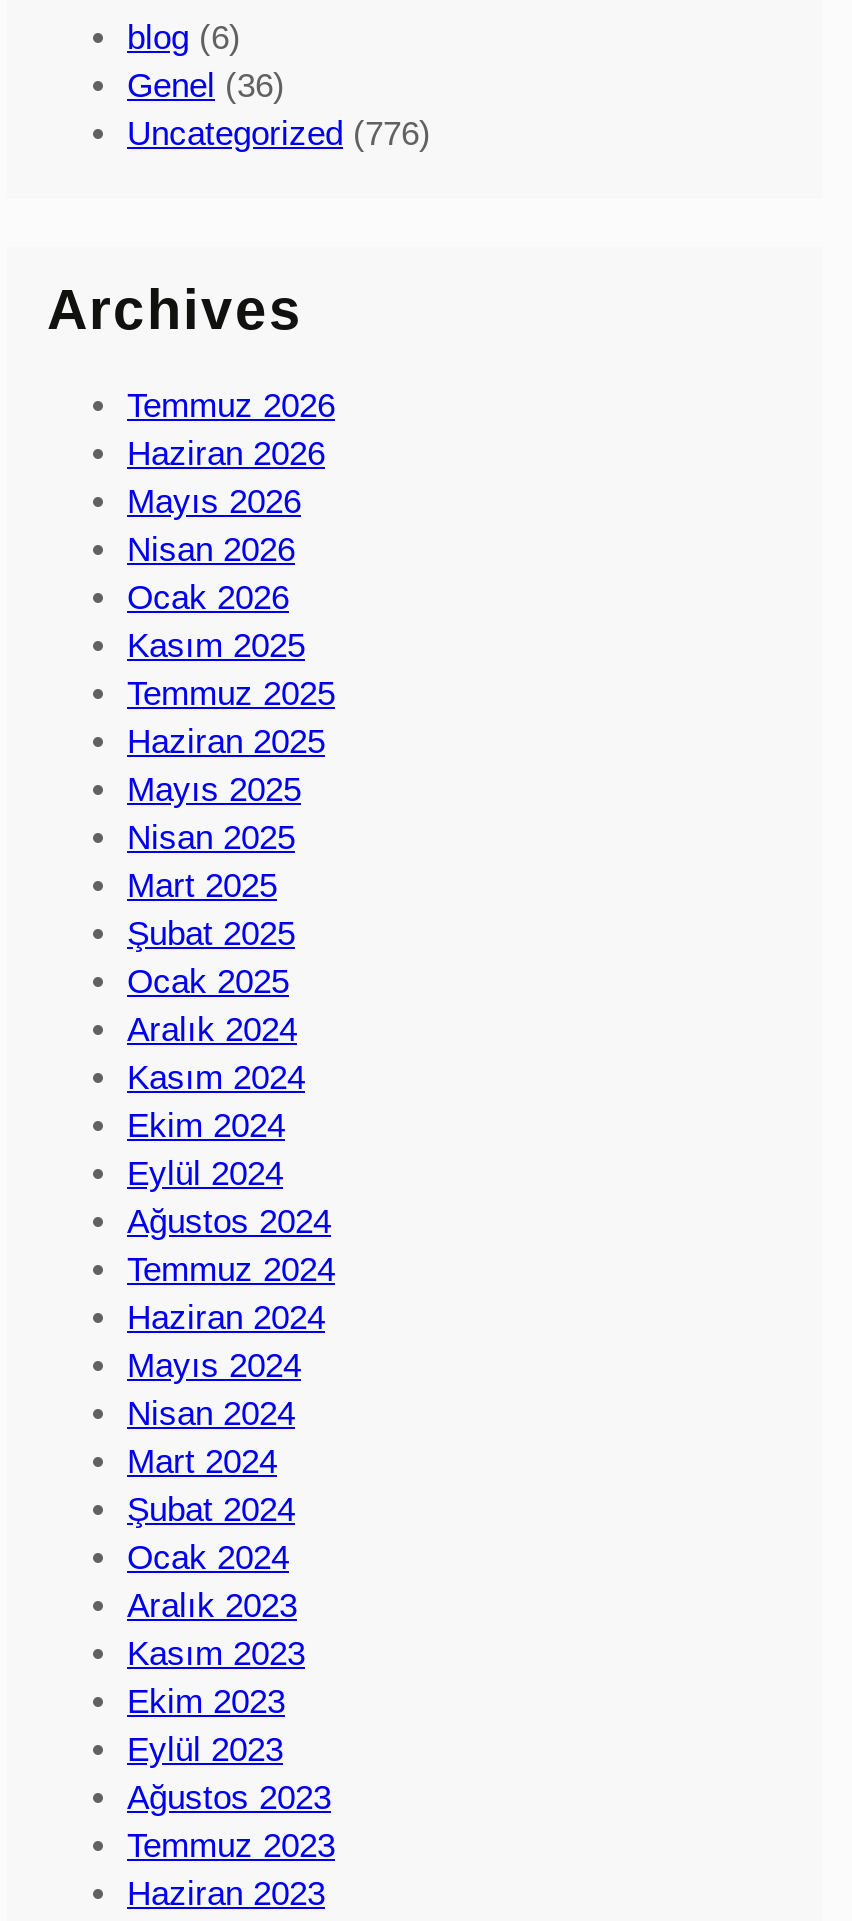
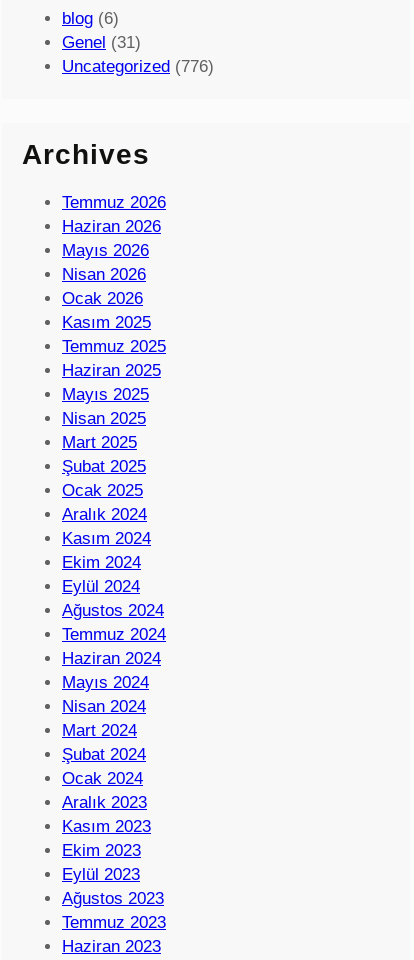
[127,68,285,106] Genel (36) -> [62,33,141,52] Genel (31)

